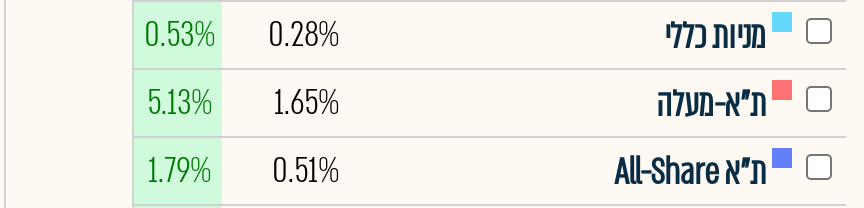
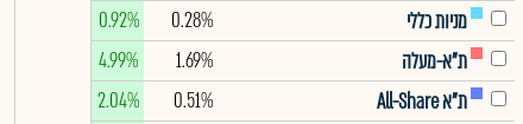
[144,10,340,60] 0.53% 0.28% -> [98,6,214,35] 0.92% 0.28%
[147,78,213,128] 5.13% -> [99,46,139,76] 4.99%
[274,78,340,128] 1.65% -> [176,46,214,76] 1.69%
[148,146,340,196] 1.79% 0.51% -> [98,86,214,116] 2.04% 0.51%

